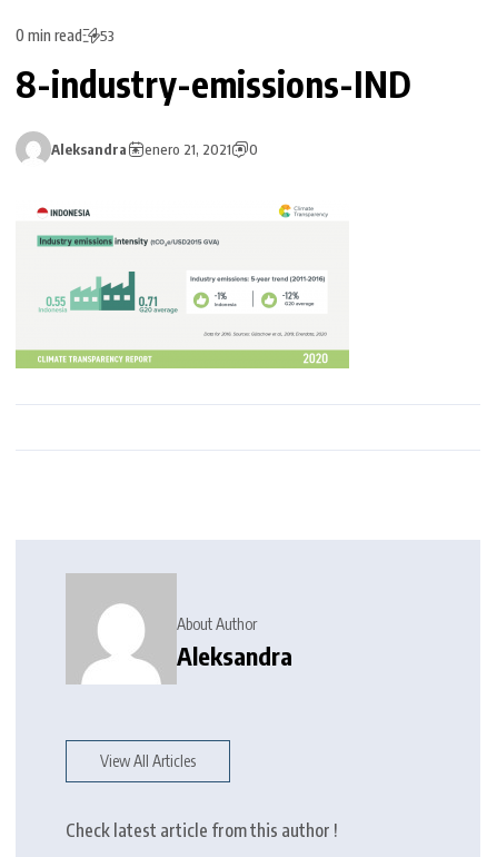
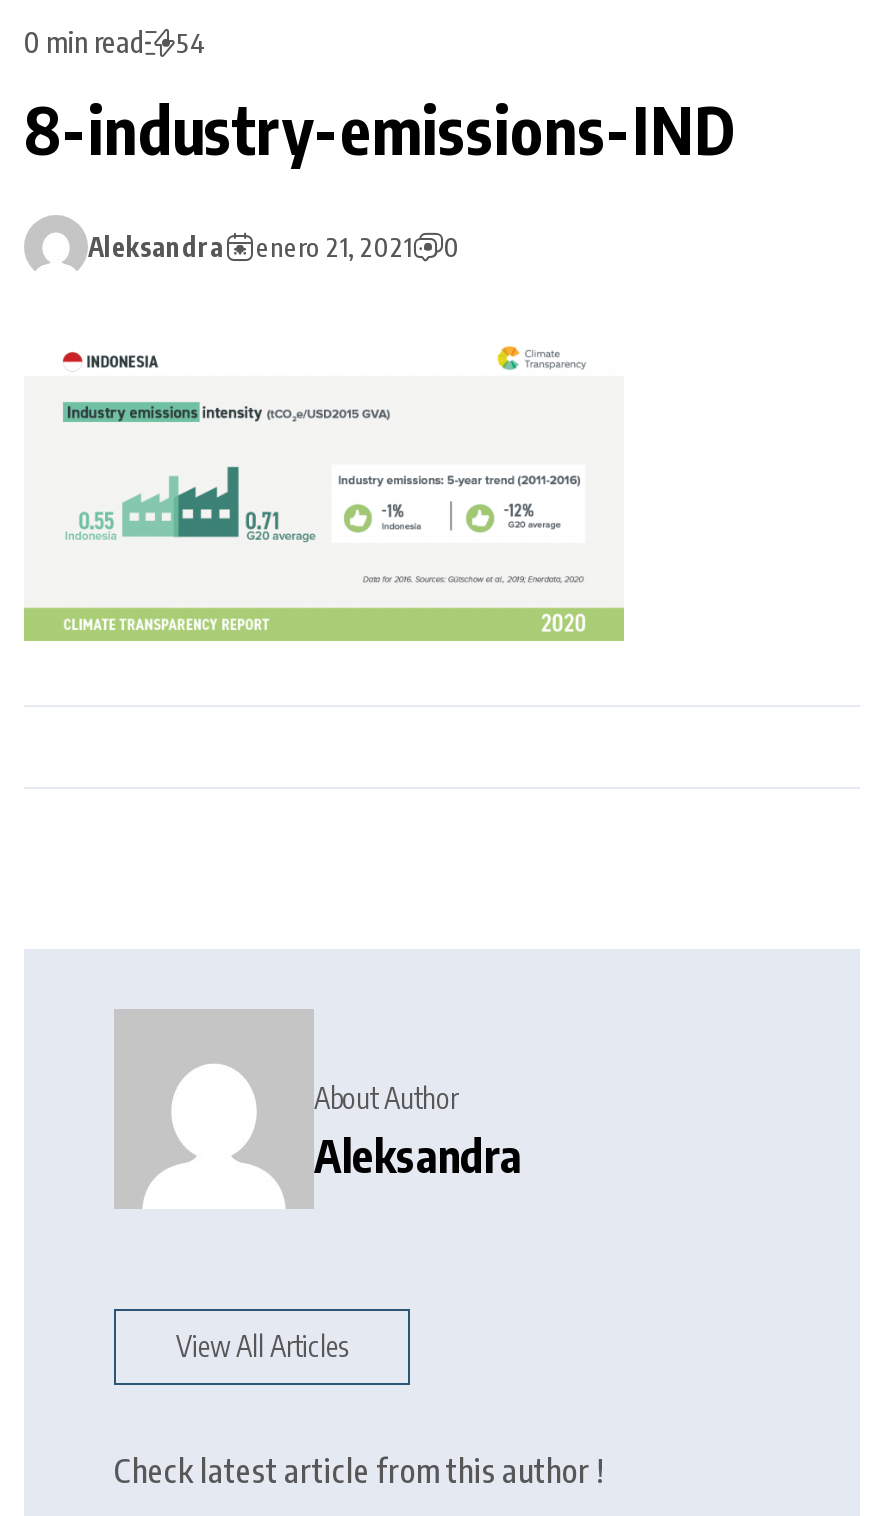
[16,26,115,45] 0 min read 53 -> [24,25,206,59] 0 min read 54

